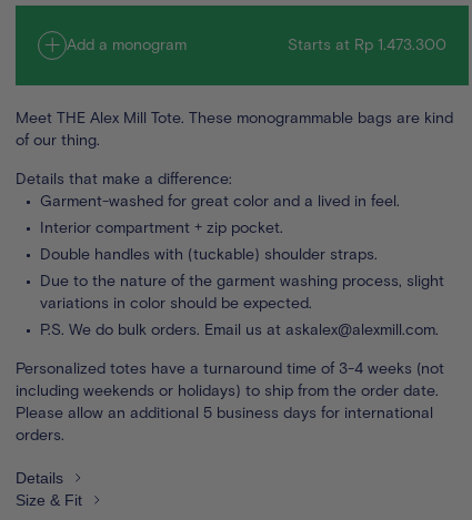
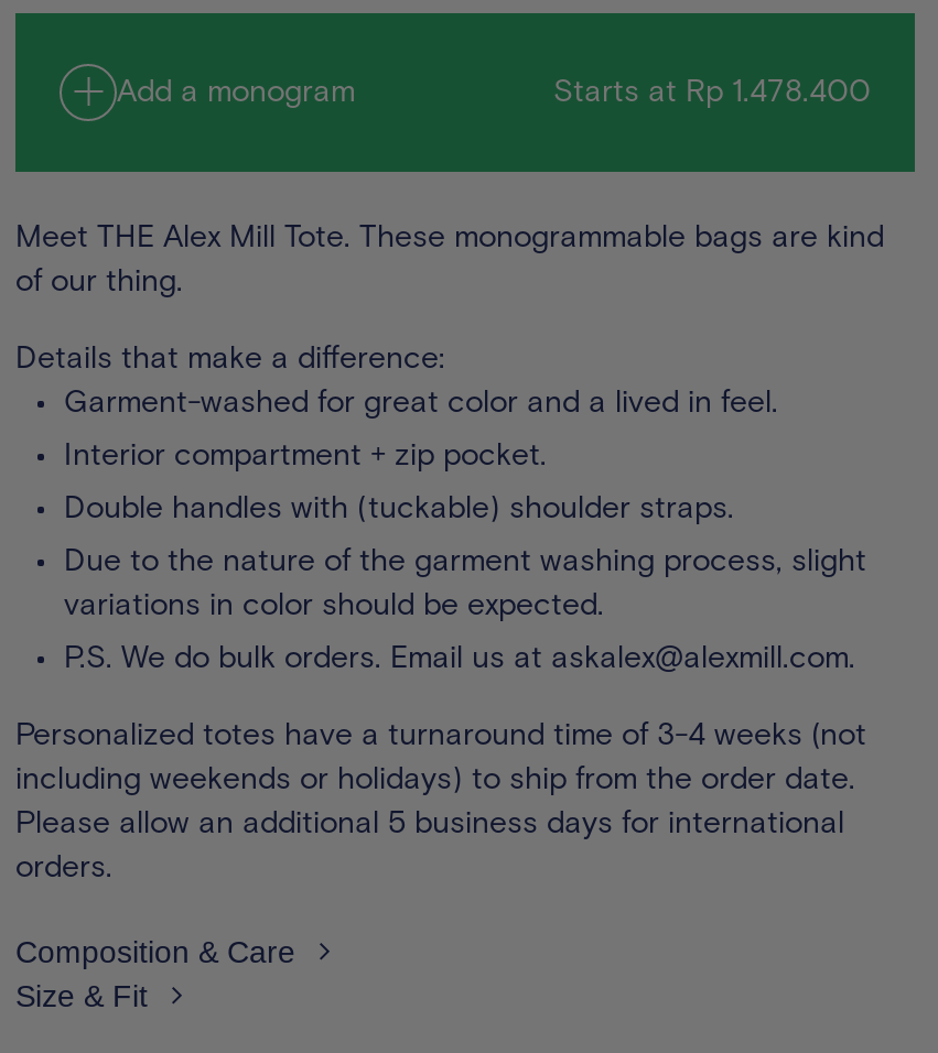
[288,36,446,55] Starts at Rp 1.473.300 -> [553,73,871,111] Starts at Rp 1.478.400
[16,469,63,487] Details -> [15,935,295,970] Composition & Care

